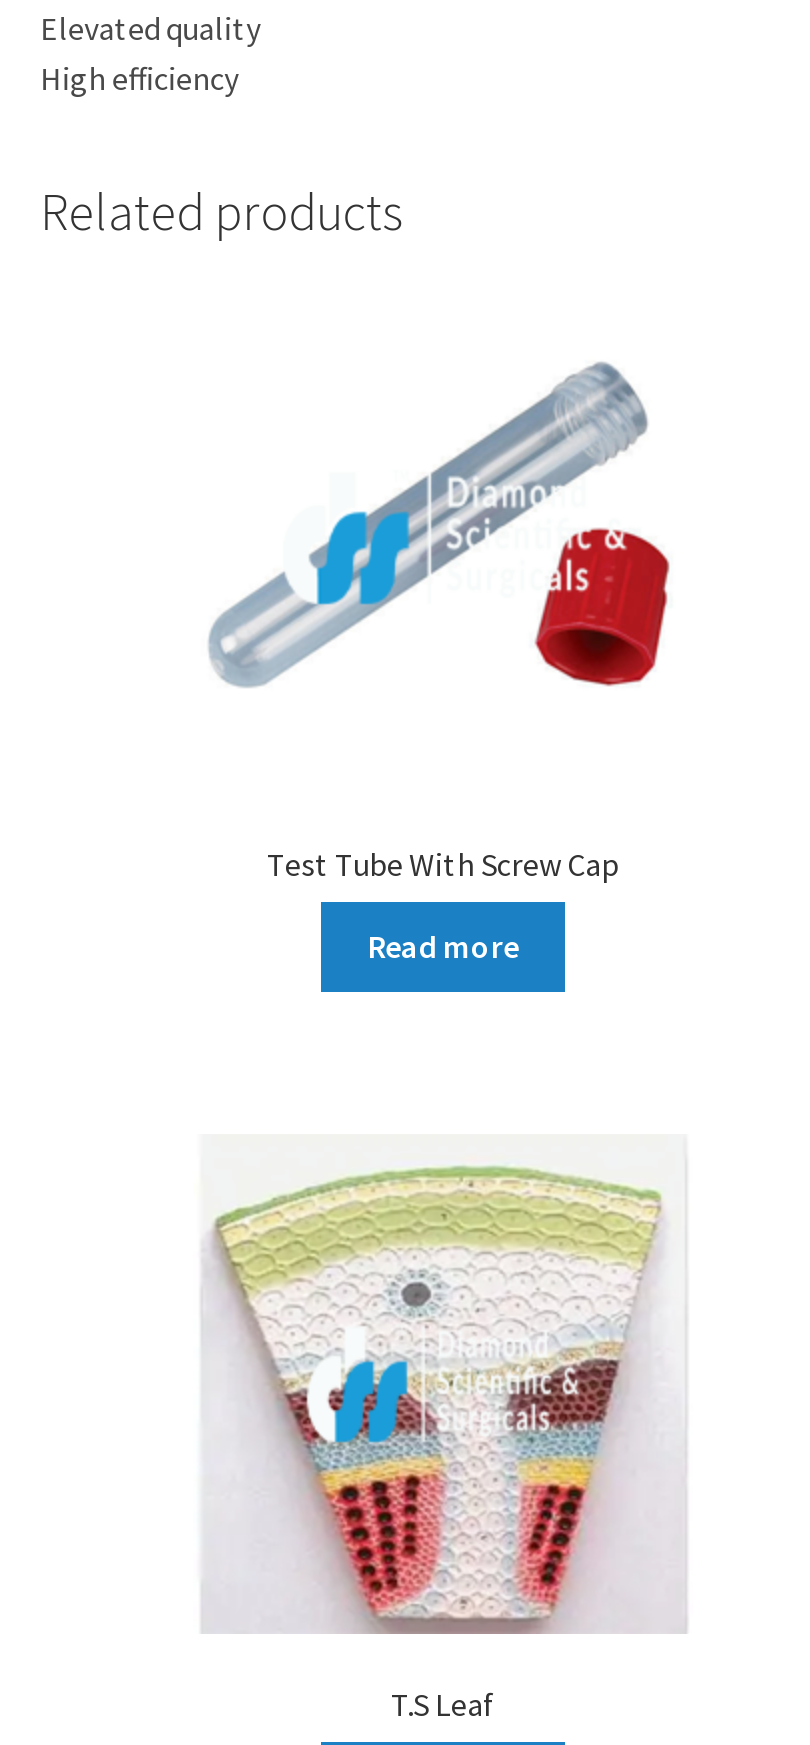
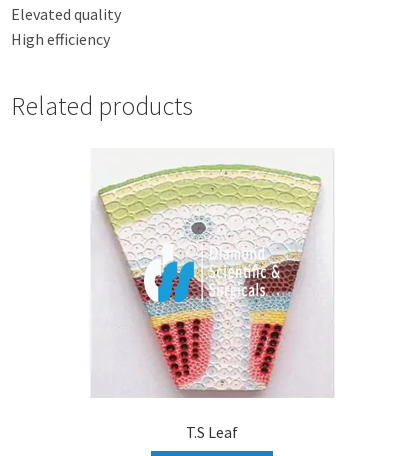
[209,362,671,686] [image] -> none
[267,845,619,966] Test Tube With Screw Cap | Read more -> none

